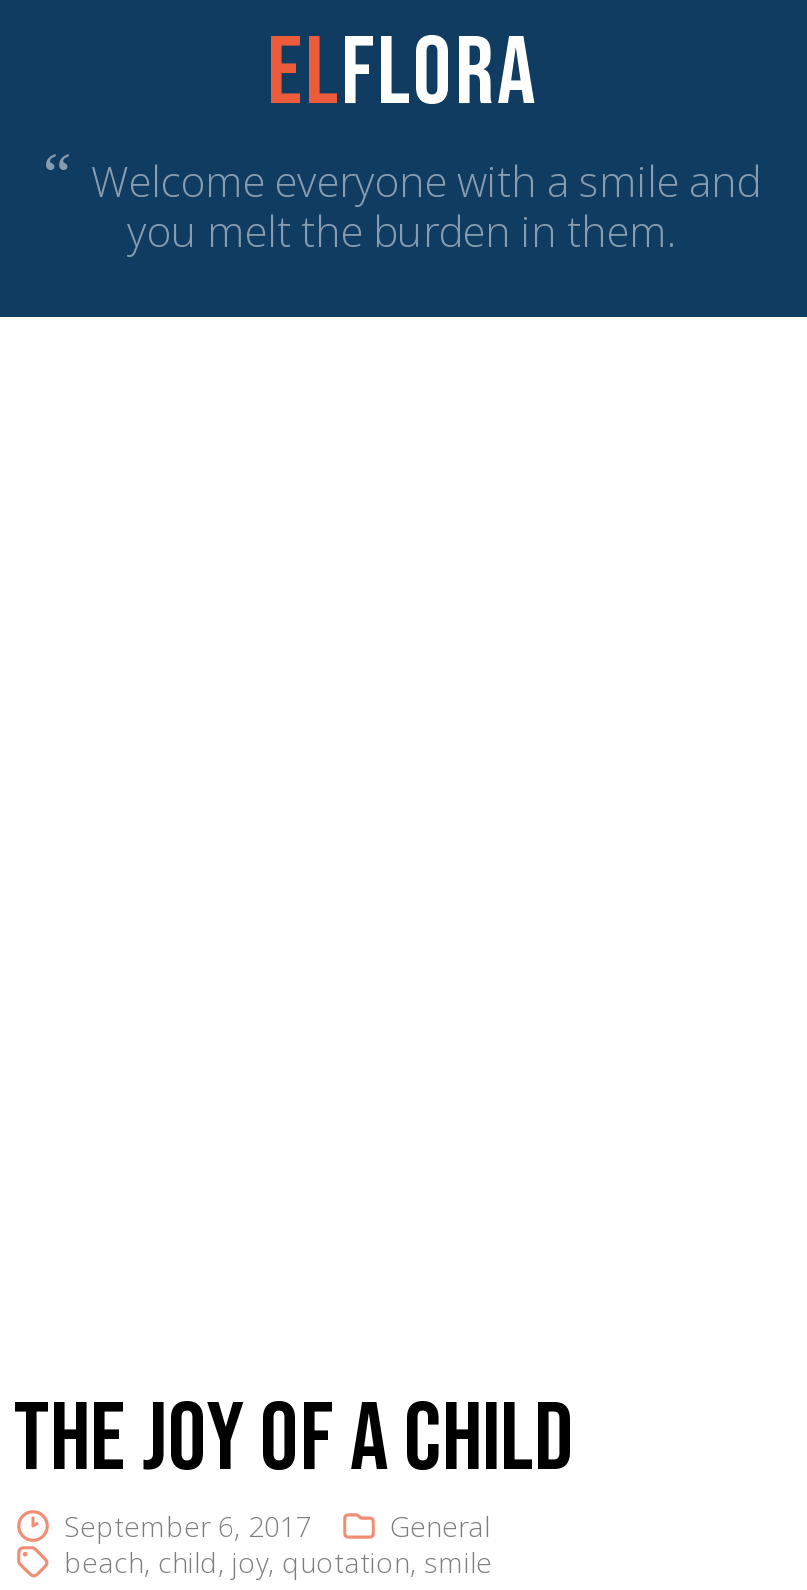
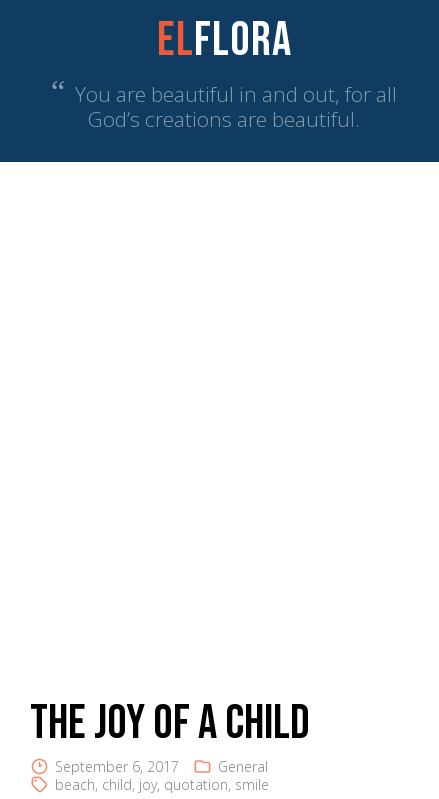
[43,139,761,259] “ Welcome everyone with a smile and | you melt the burden in them. -> [51,73,397,133] “ You are beautiful in and out, for all | God’s creations are beautiful.

